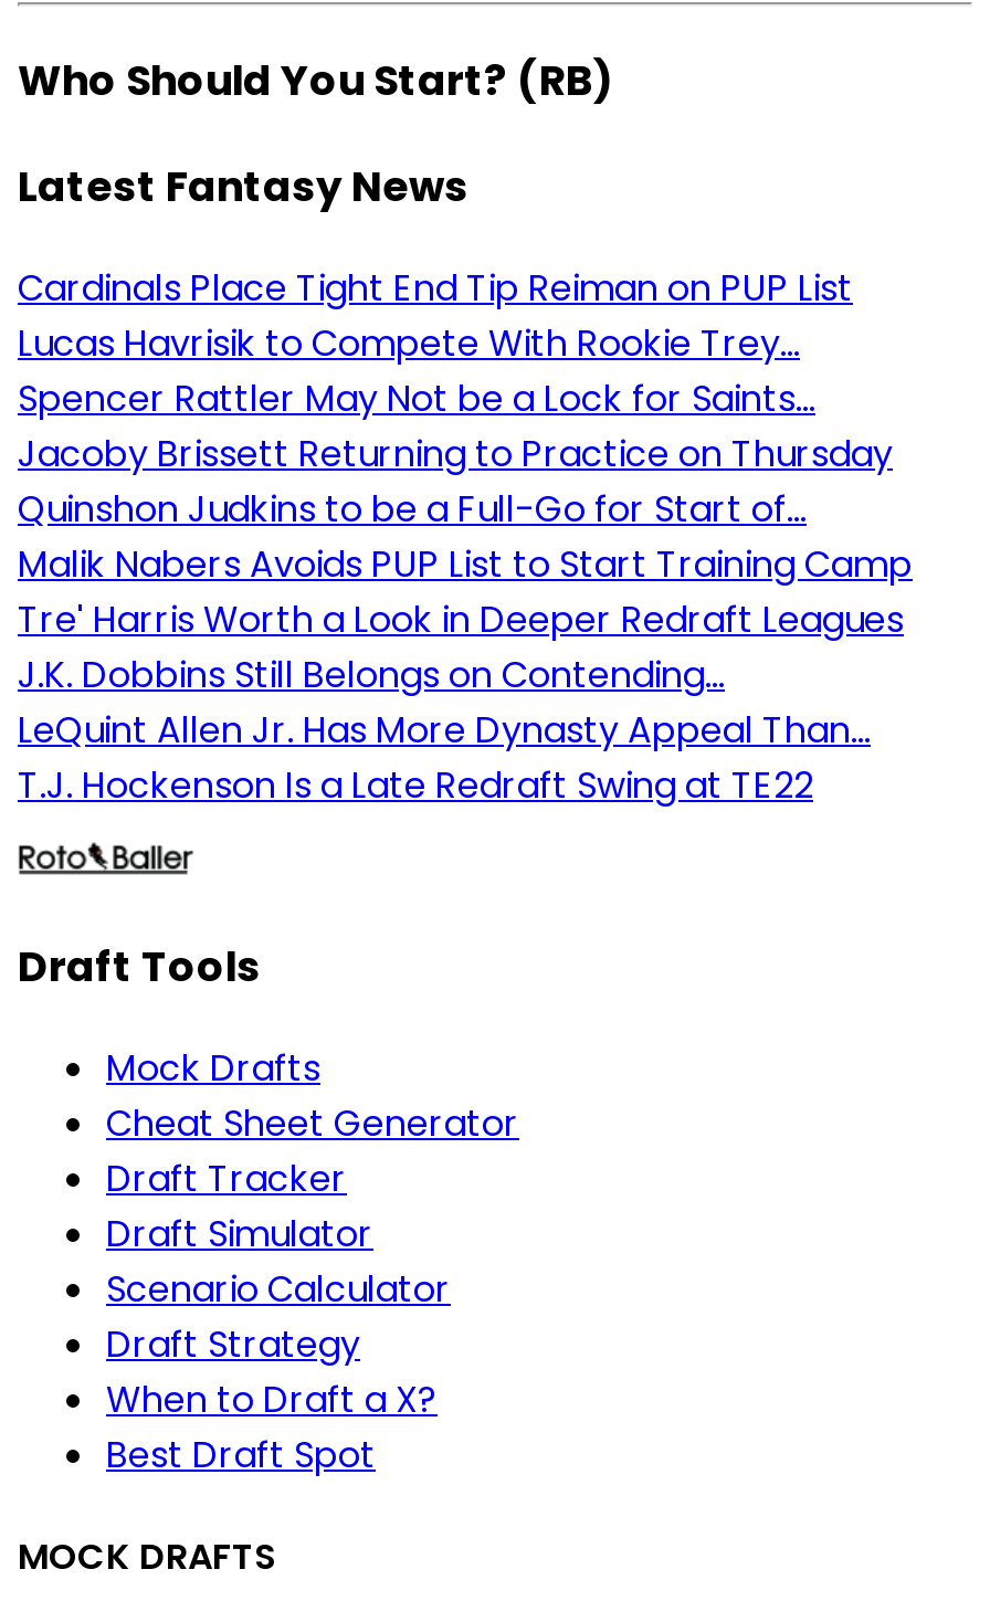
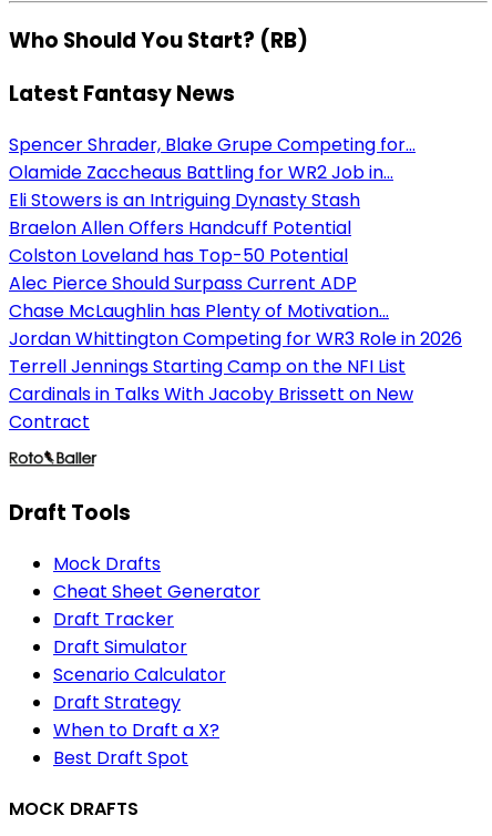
[18,262,913,810] Cardinals Place Tight End Tip Reiman on PUP List | Lucas Havrisik to Compete With Rookie Trey... | Spencer Rattler May Not be a Lock for Saints... | Jacoby Brissett Returning to Practice on Thursday | Quinshon Judkins to be a Full-Go for Start of... | Malik Nabers Avoids PUP List to Start Training Camp | Tre' Harris Worth a Look in Deeper Redraft Leagues | J.K. Dobbins Still Belongs on Contending... | LeQuint Allen Jr. Has More Dynasty Appeal Than... | T.J. Hockenson Is a Late Redraft Swing at TE22 -> [9,131,462,434] Spencer Shrader, Blake Grupe Competing for... | Olamide Zaccheaus Battling for WR2 Job in... | Eli Stowers is an Intriguing Dynasty Stash | Braelon Allen Offers Handcuff Potential | Colston Loveland has Top-50 Potential | Alec Pierce Should Surpass Current ADP | Chase McLaughlin has Plenty of Motivation... | Jordan Whittington Competing for WR3 Role in 2026 | Terrell Jennings Starting Camp on the NFI List | Cardinals in Talks With Jacoby Brissett on New | Contract

